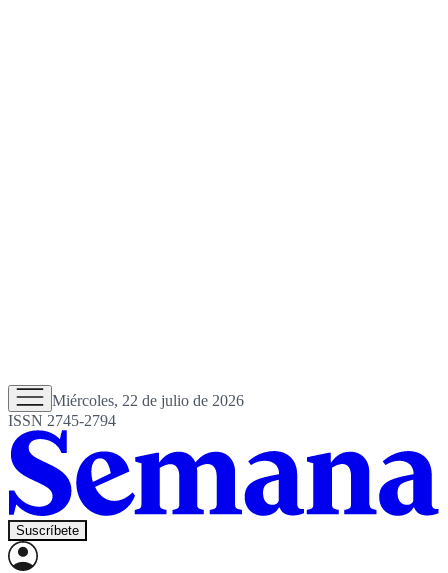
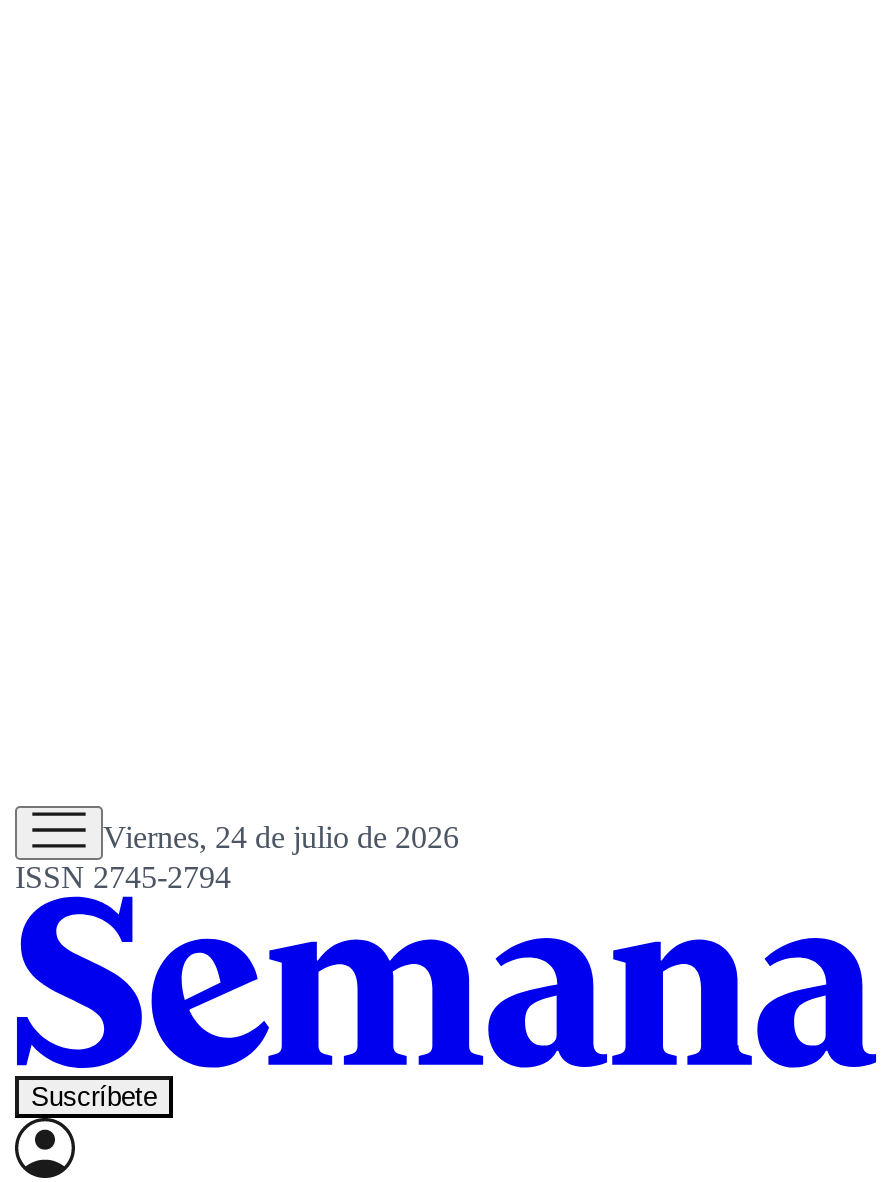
[52,392,244,409] Miércoles, 22 de julio de 2026 -> [103,820,459,854] Viernes, 24 de julio de 2026

